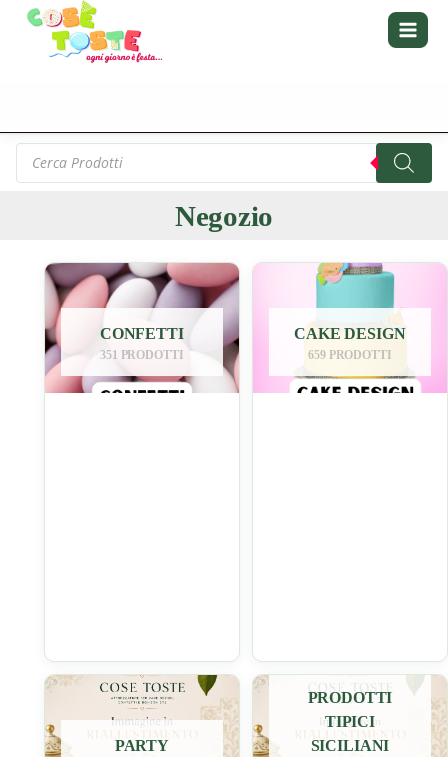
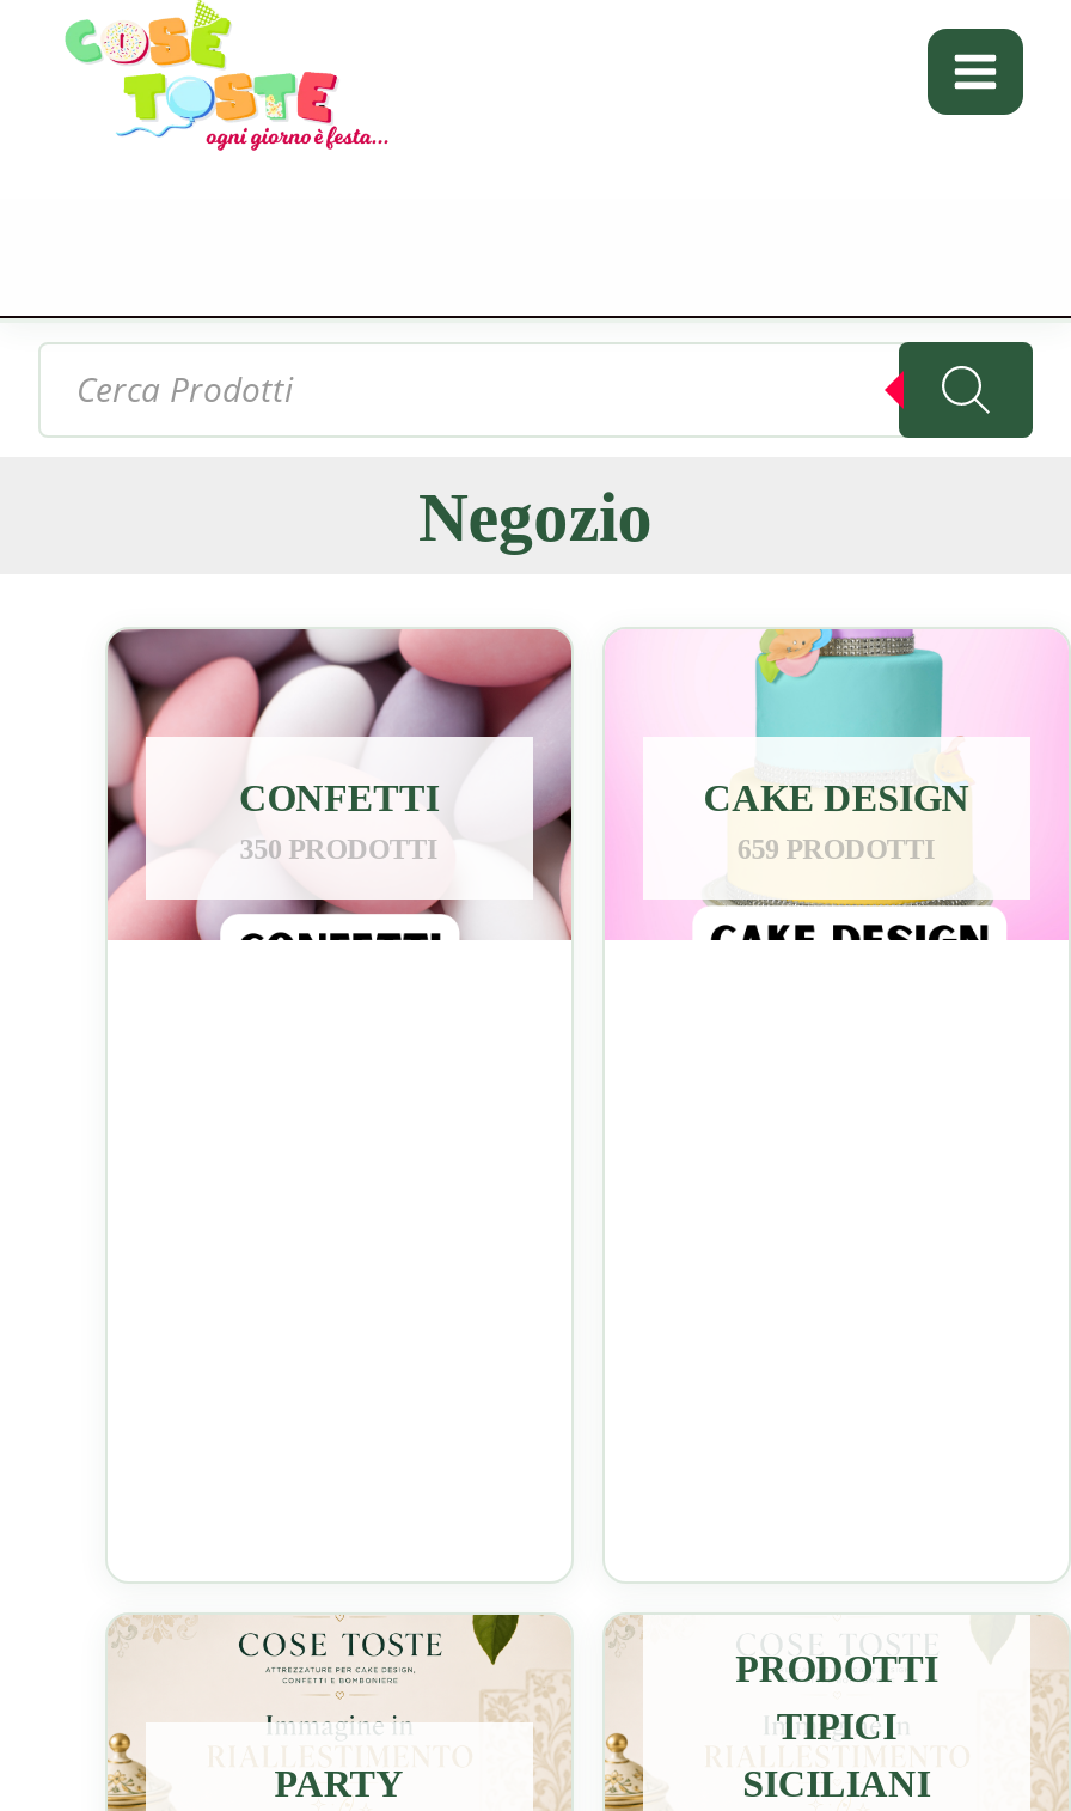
[100,347,183,361] 351 PRODOTTI -> [240,832,438,865] 350 PRODOTTI

